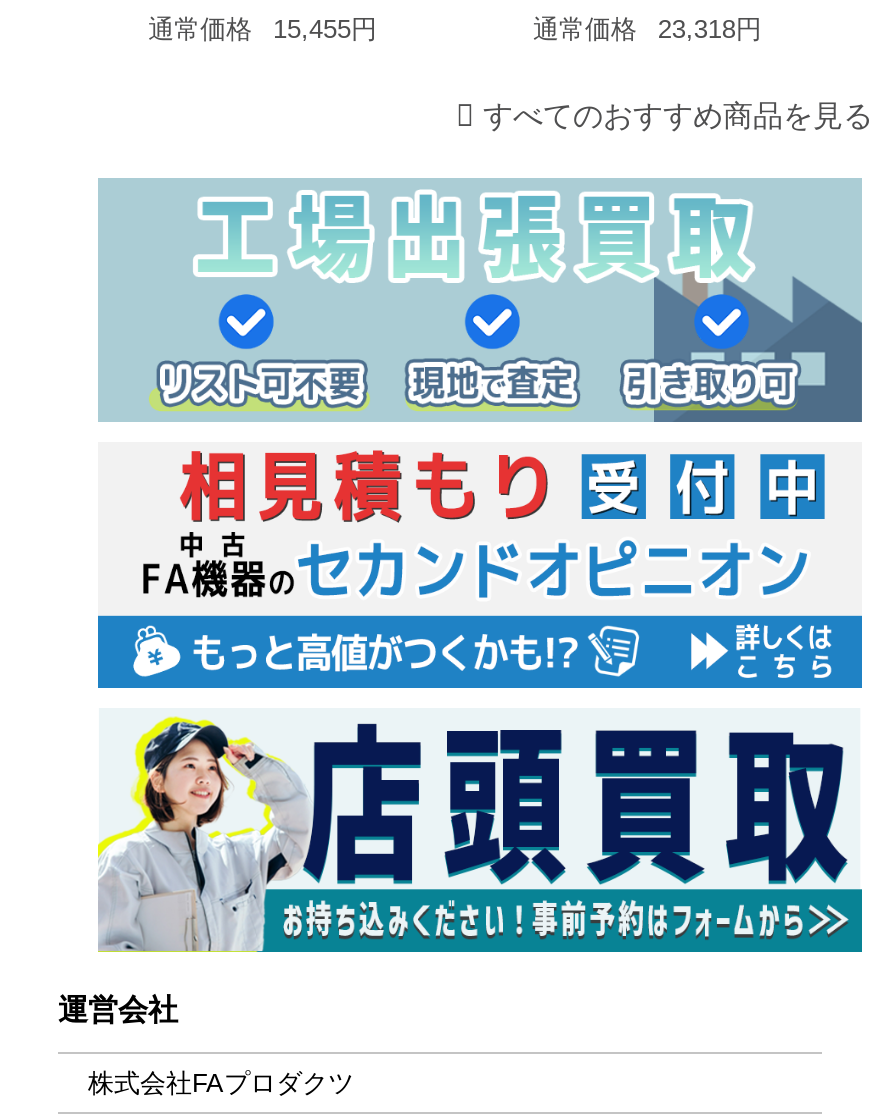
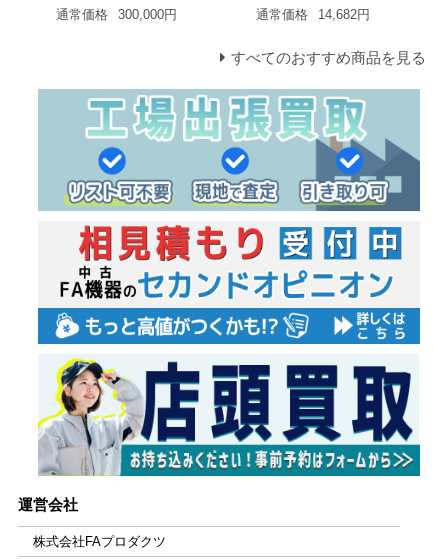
[148,14,377,44] 通常価格 15,455円 -> [56,7,177,22] 通常価格 300,000円
[533,14,762,44] 通常価格 23,318円 -> [255,7,370,22] 通常価格 14,682円

